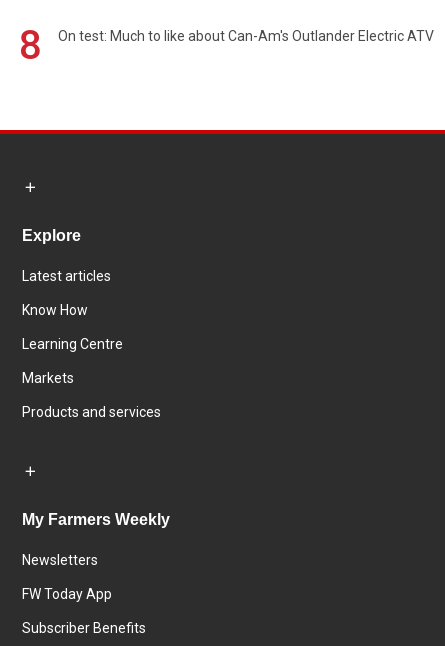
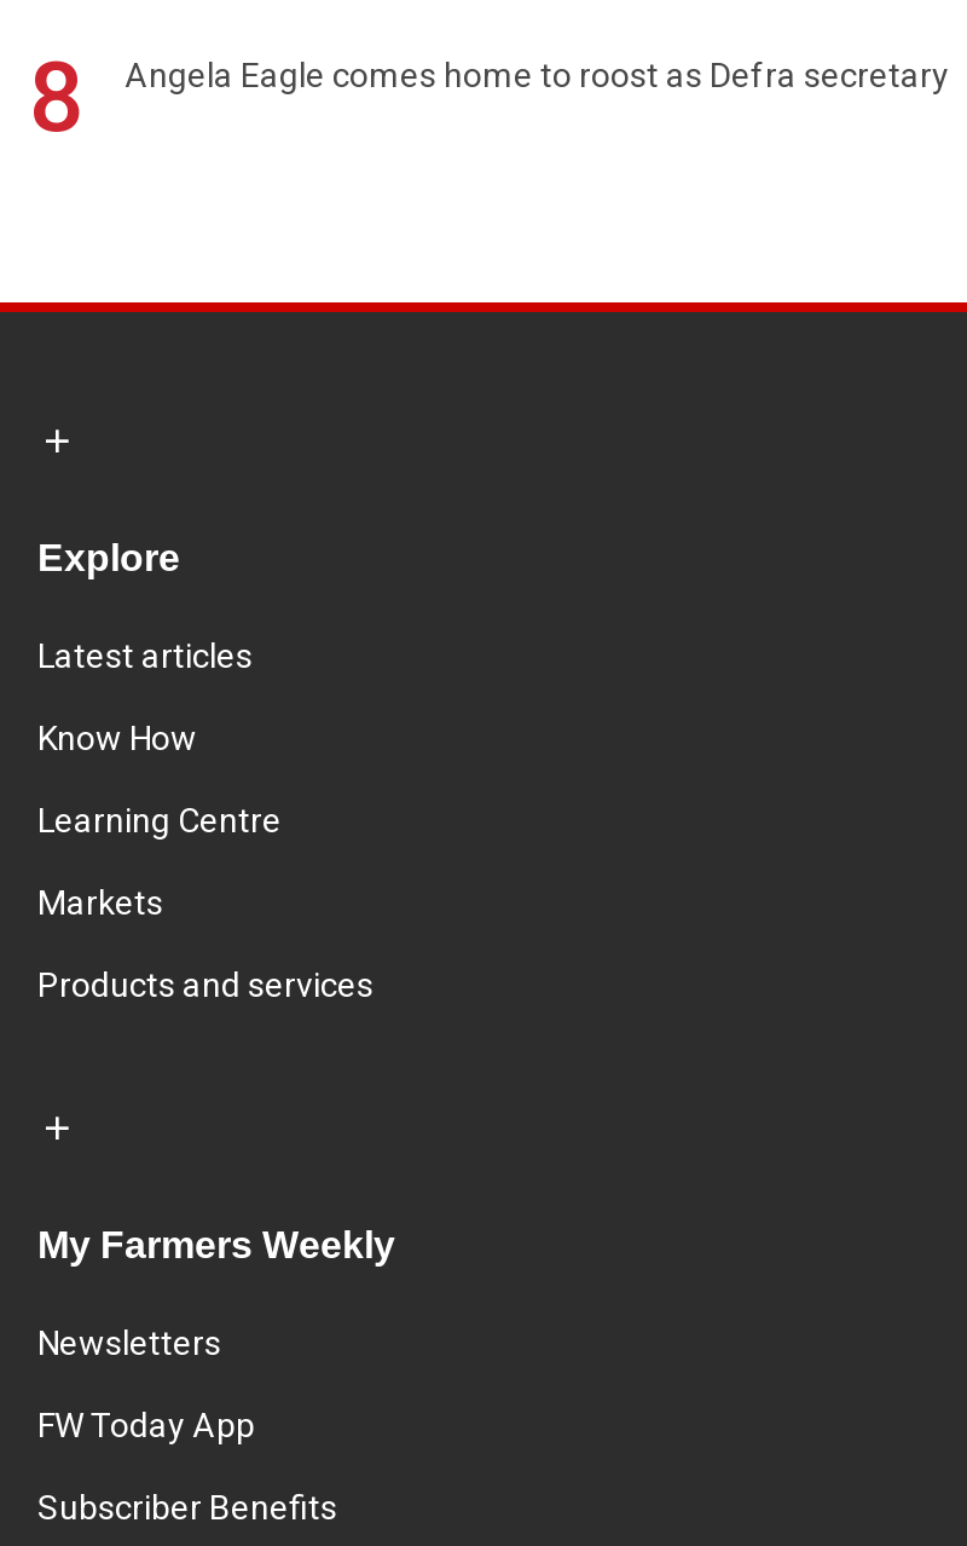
[58,28,434,44] On test: Much to like about Can-Am's Outlander Electric ATV -> [125,56,949,95] Angela Eagle comes home to roost as Defra secretary

